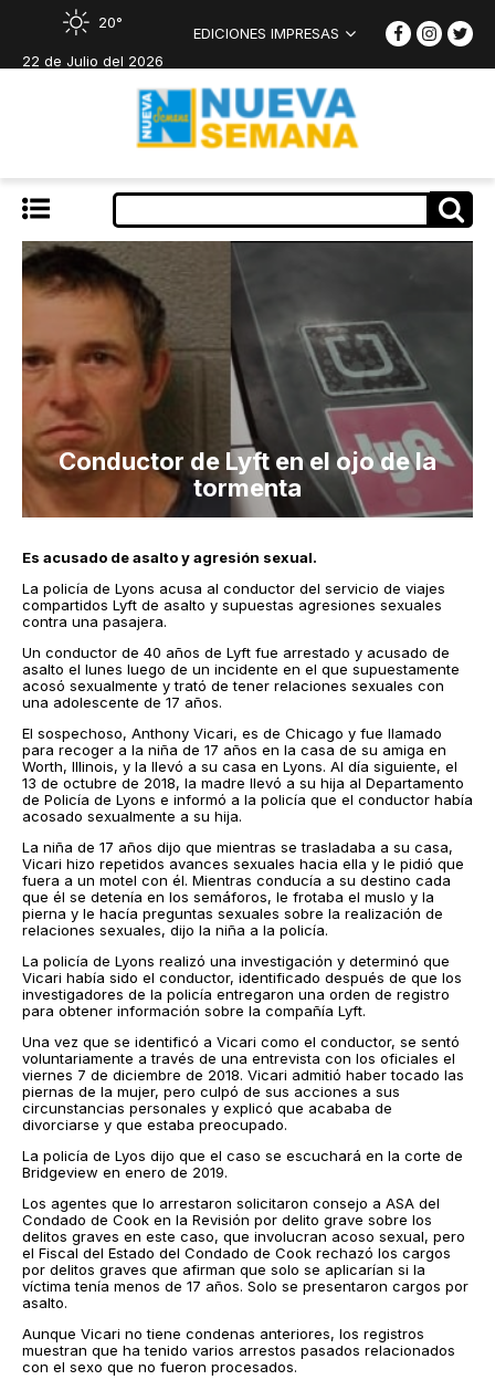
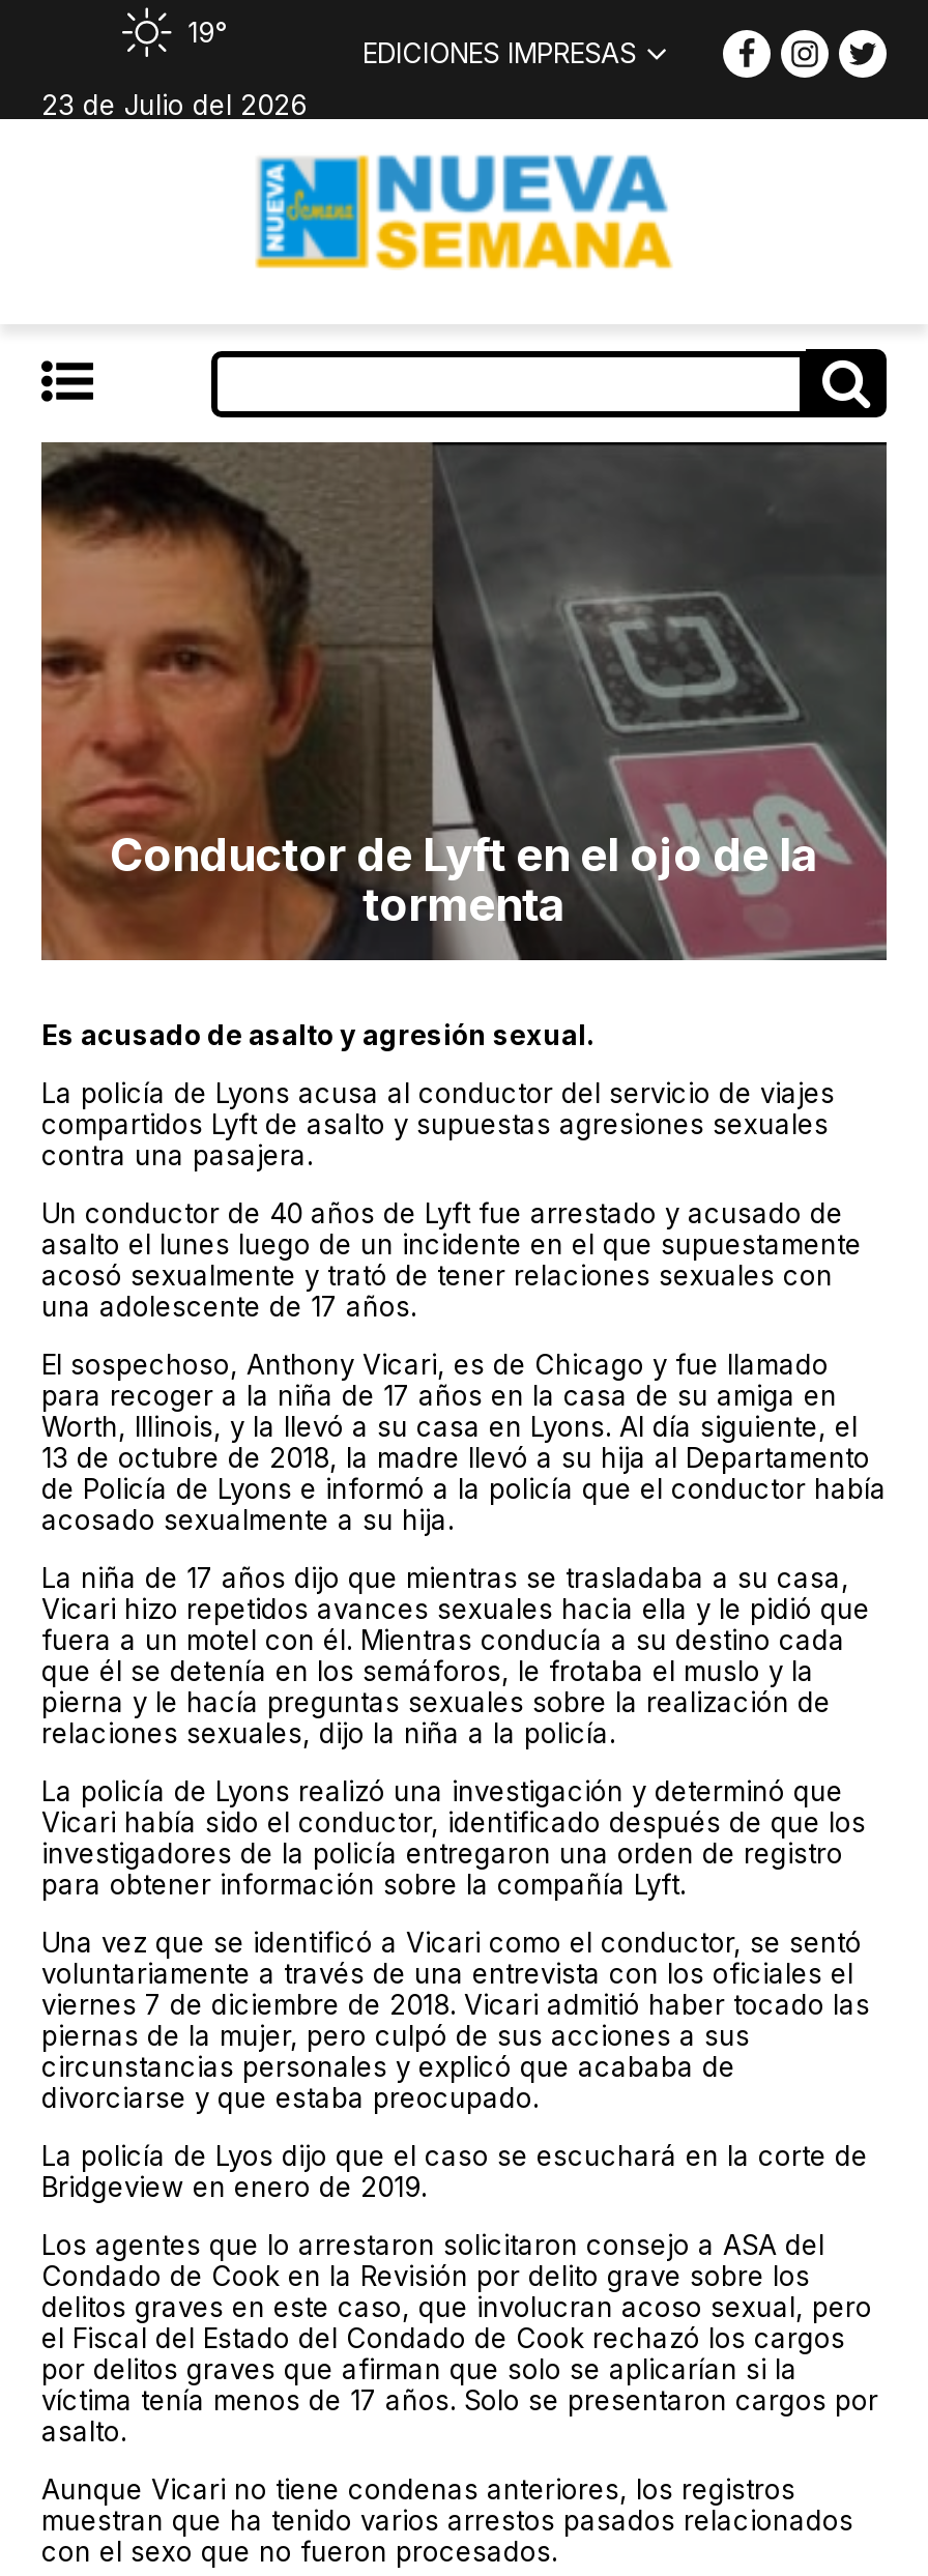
[98,13,123,30] 20° -> [187,15,227,48] 19°
[22,51,164,69] 22 de Julio del 2026 -> [41,87,307,120] 23 de Julio del 2026

